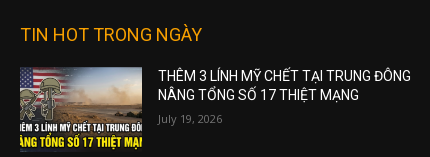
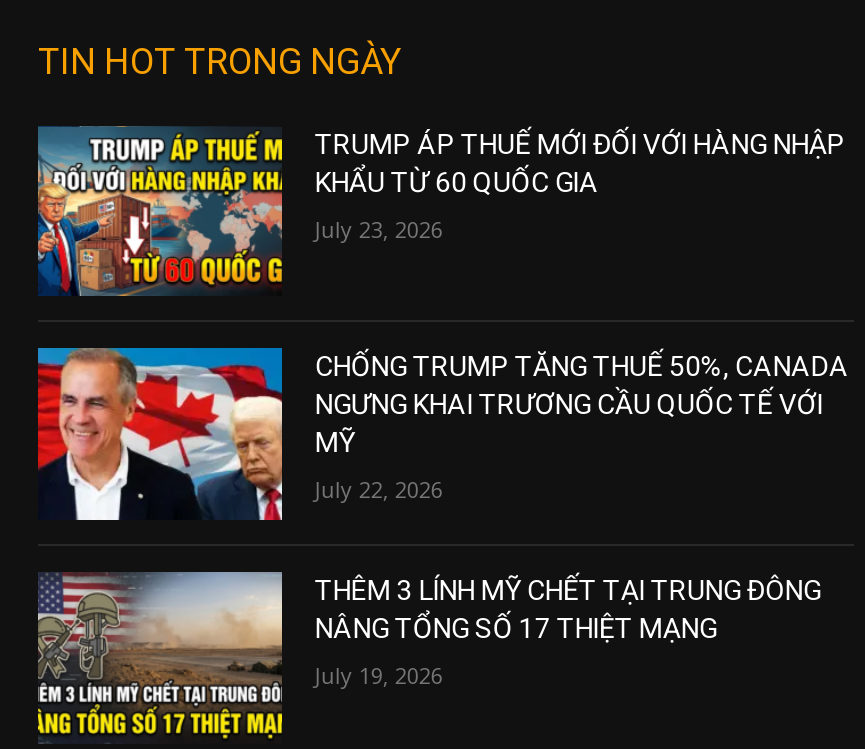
none -> [36,126,845,296] [image] | TRUMP ÁP THUẾ MỚI ĐỐI VỚI HÀNG NHẬP | KHẨU TỪ 60 QUỐC GIA | July 23, 2026
none -> [36,346,849,522] [image] | CHỐNG TRUMP TĂNG THUẾ 50%, CANADA | NGƯNG KHAI TRƯƠNG CẦU QUỐC TẾ VỚI | MỸ | July 22, 2026

